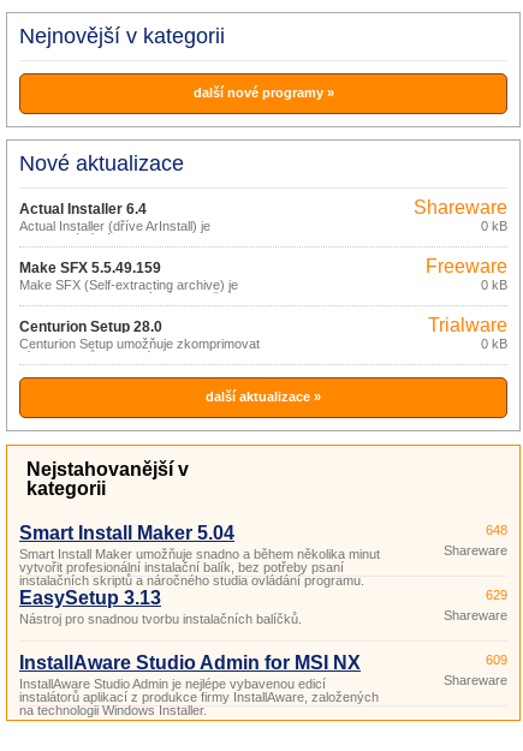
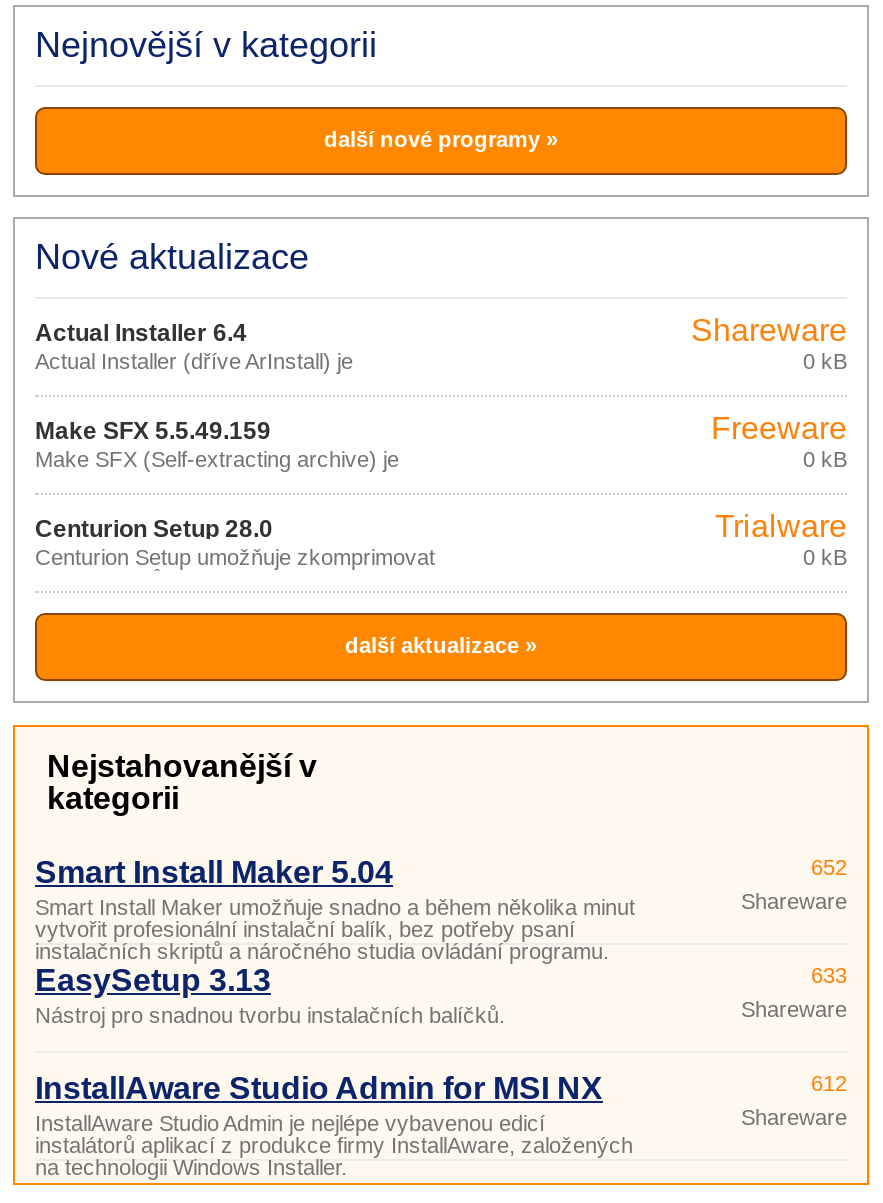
[486,523,507,537] 648 -> [811,855,847,879] 652
[486,588,507,602] 629 -> [811,963,847,987] 633
[486,652,507,667] 609 -> [811,1071,847,1095] 612

